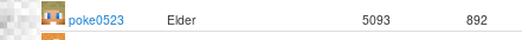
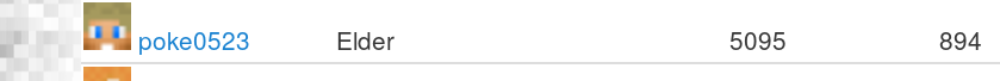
[362,11,391,29] 5093 -> [729,22,787,58] 5095
[466,11,488,29] 892 -> [939,22,982,58] 894

